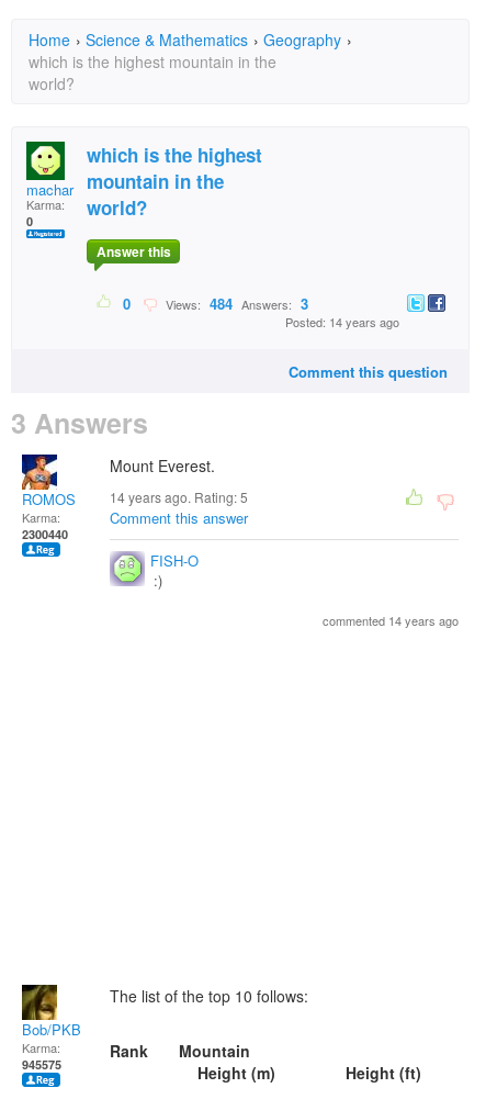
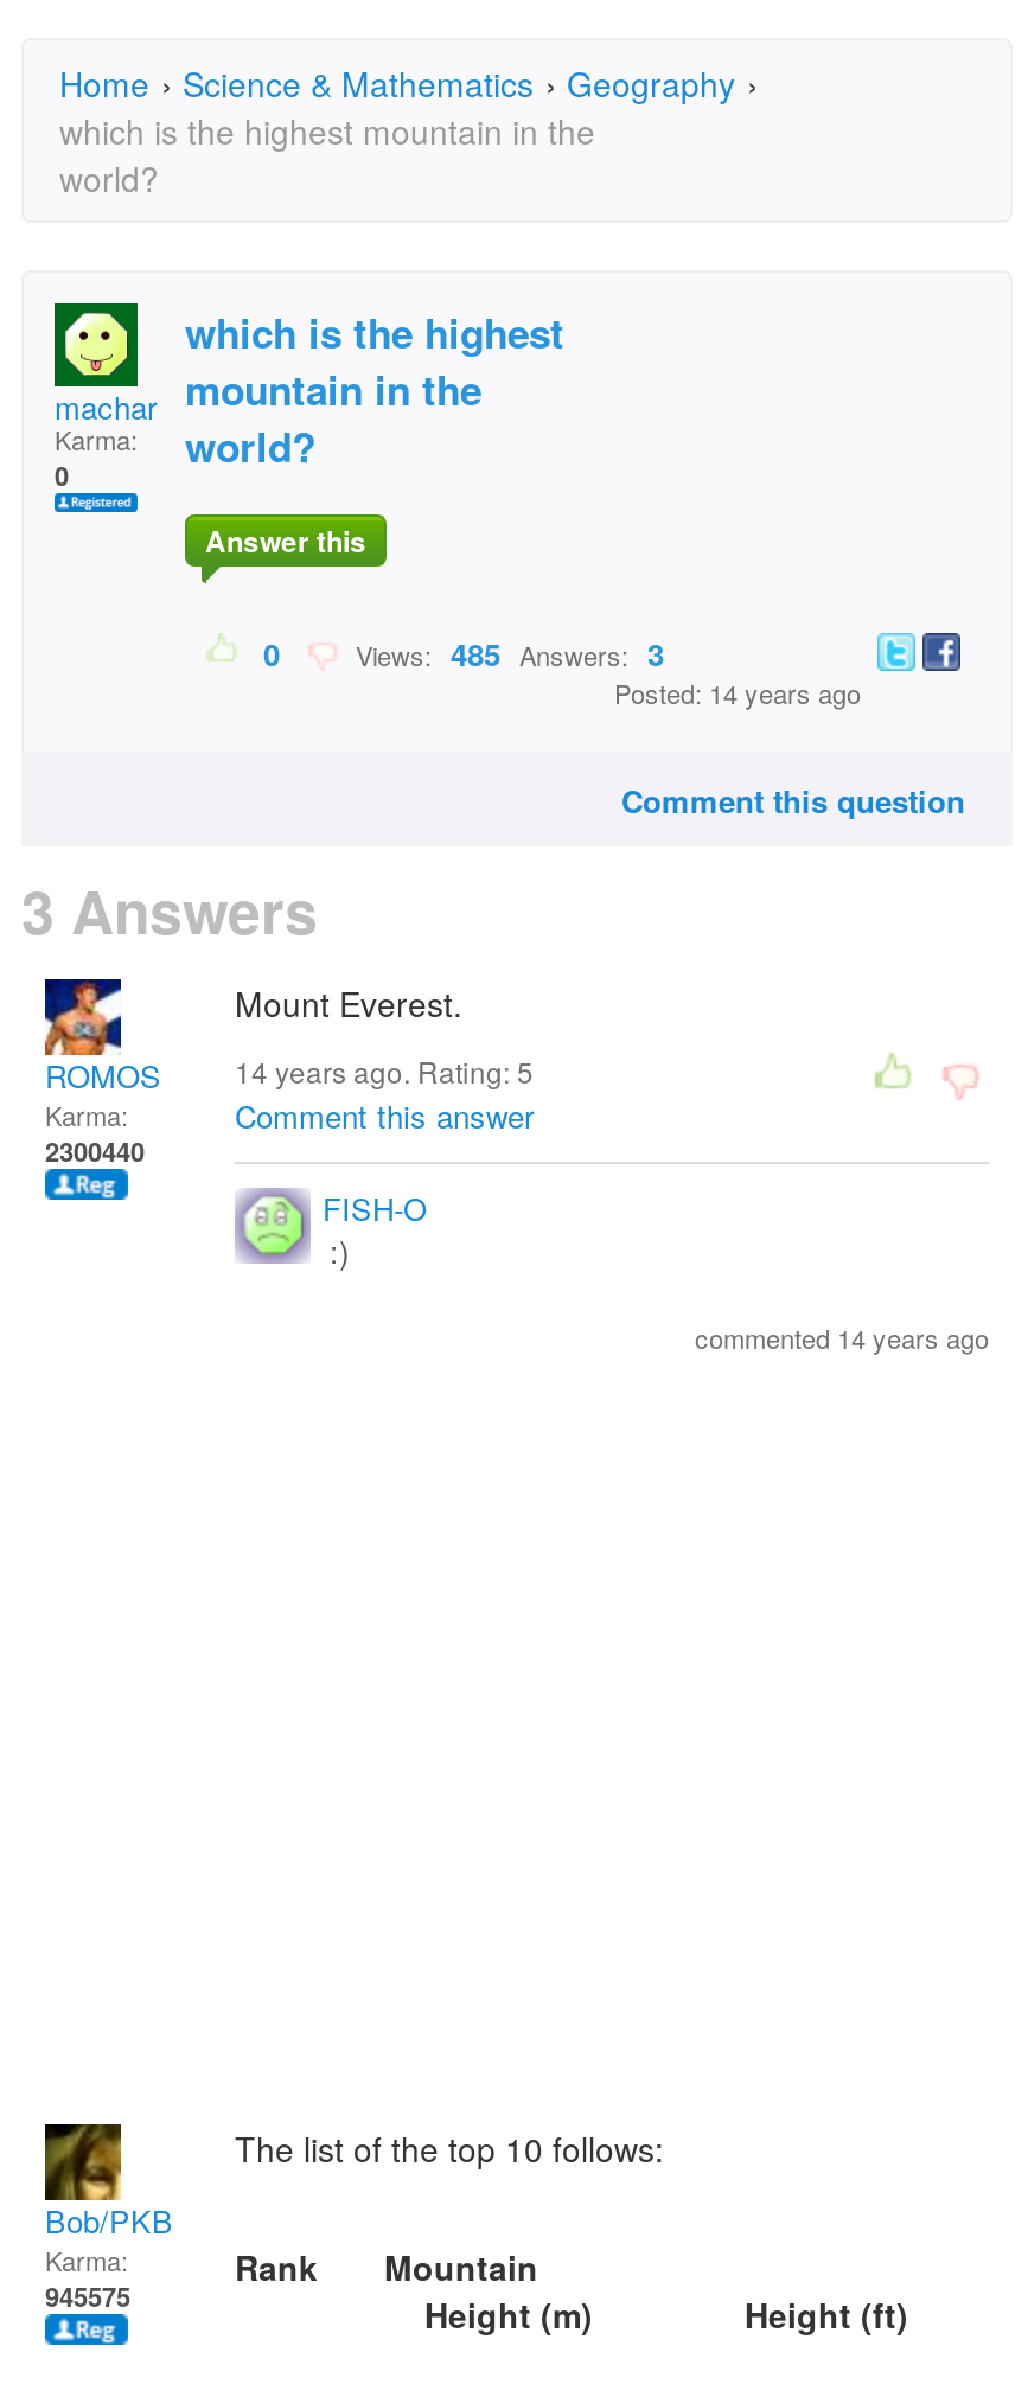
[159,293,308,314] Views: 484 Answers: 3 -> [341,631,664,676] Views: 485 Answers: 3

